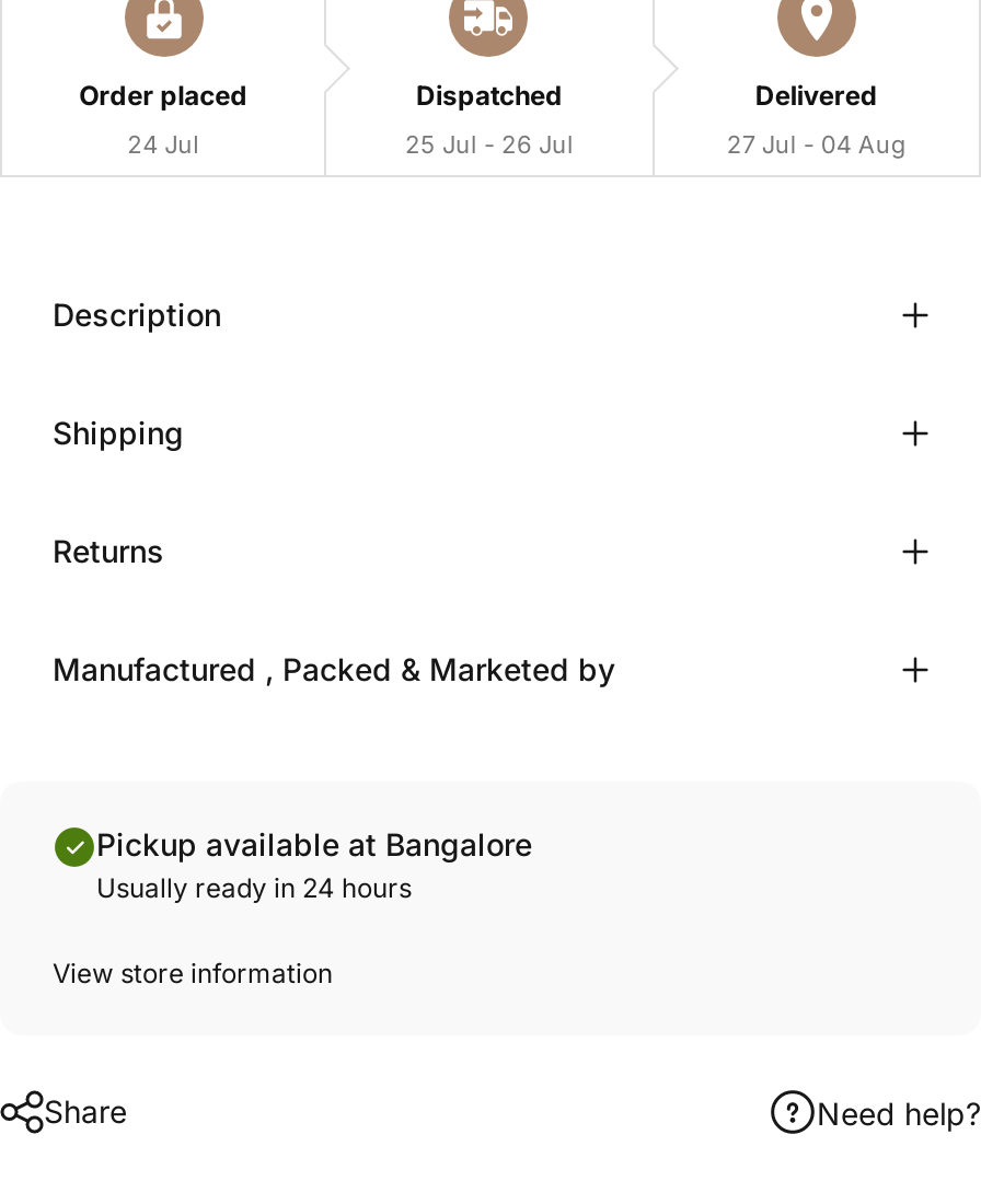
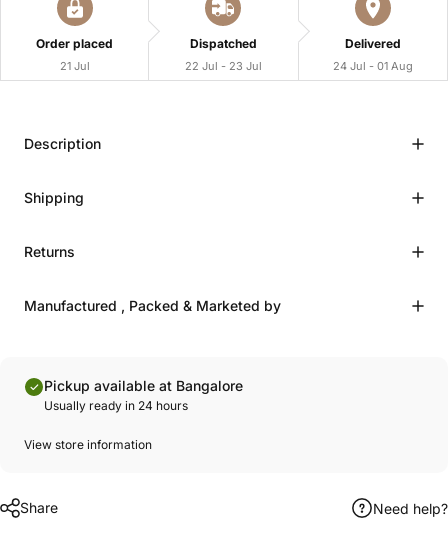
[127,130,200,160] 24 Jul -> [60,59,90,73] 21 Jul
[405,130,574,160] 25 Jul - 26 Jul -> [185,59,262,73] 22 Jul - 23 Jul
[727,130,906,160] 27 Jul - 04 Aug -> [333,59,413,73] 24 Jul - 01 Aug

